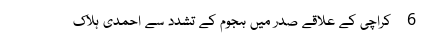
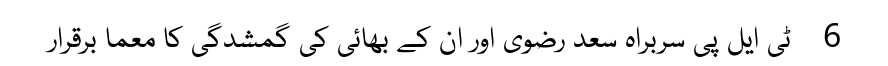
[73,8,391,30] کراچی کے علاقے صدر میں ہجوم کے تشدد سے احمدی ہلاک -> [49,14,791,58] ٹی ایل پی سربراہ سعد رضوی اور ان کے بھائی کی گمشدگی کا معما برقرار

